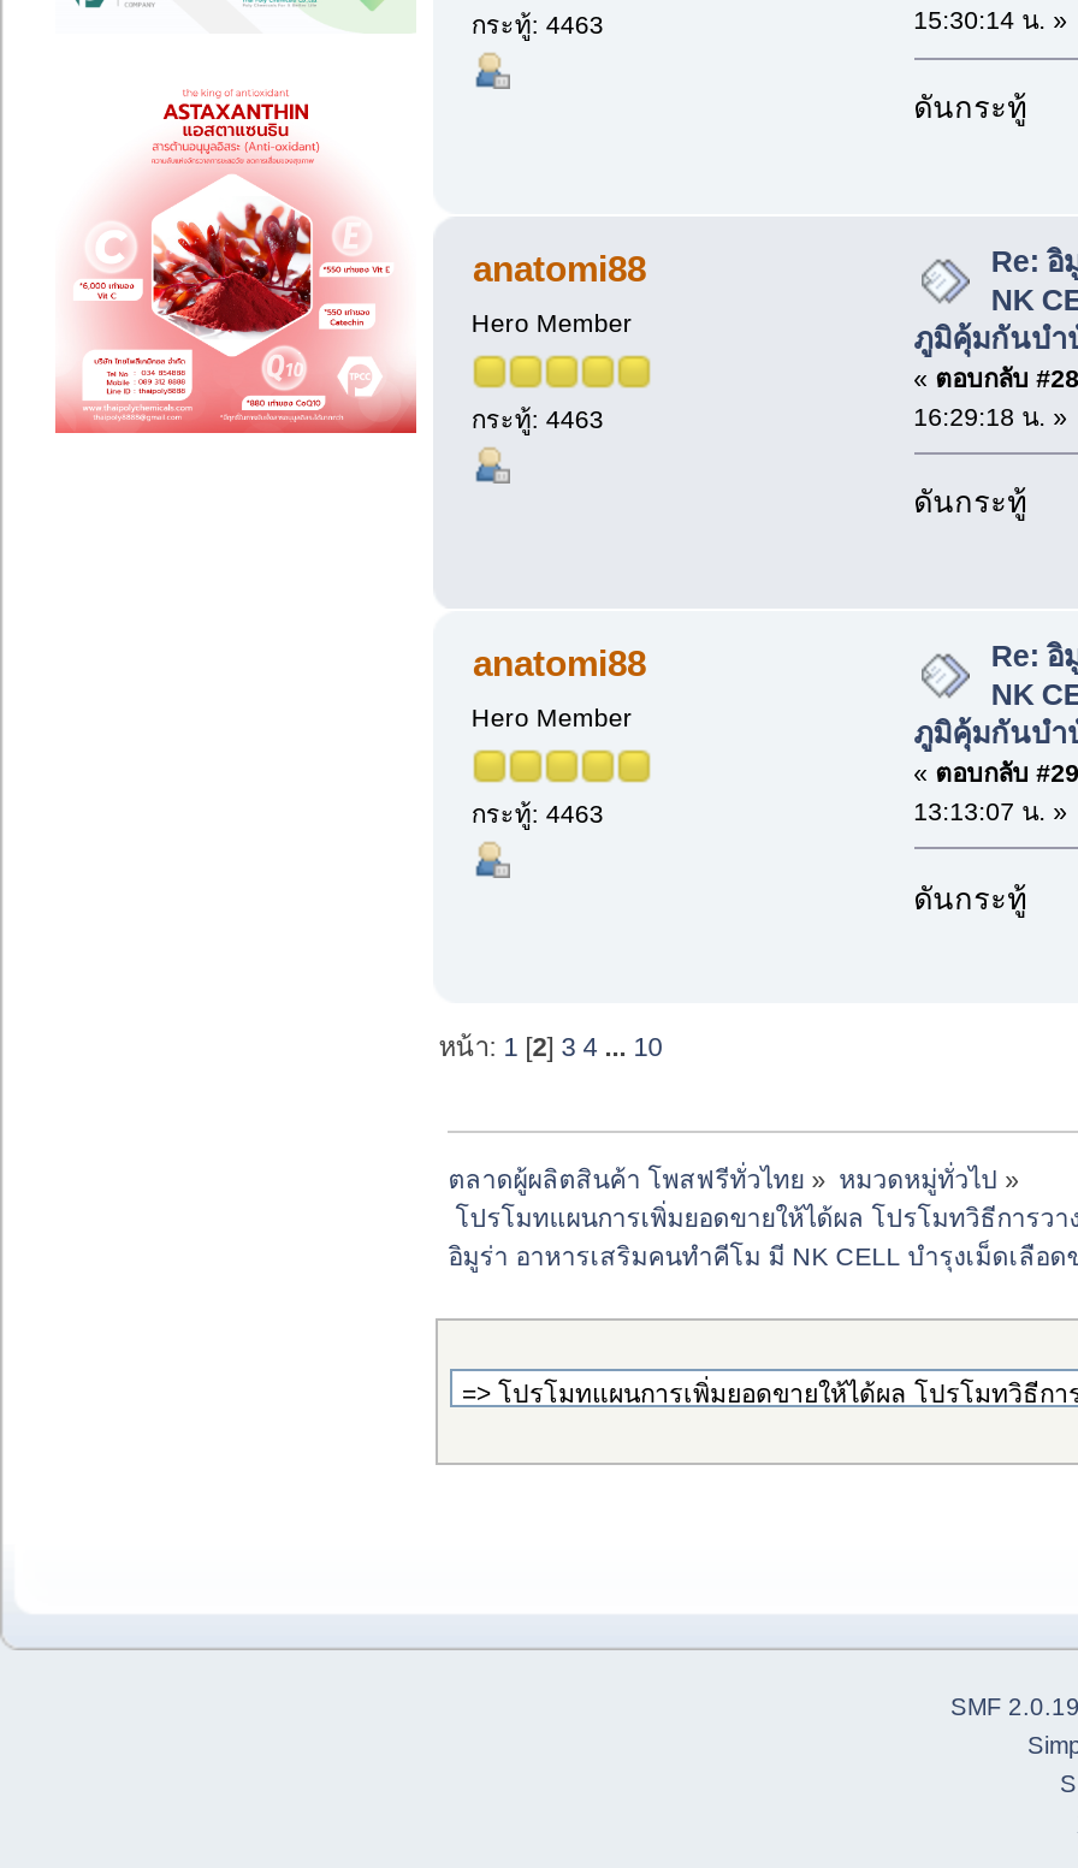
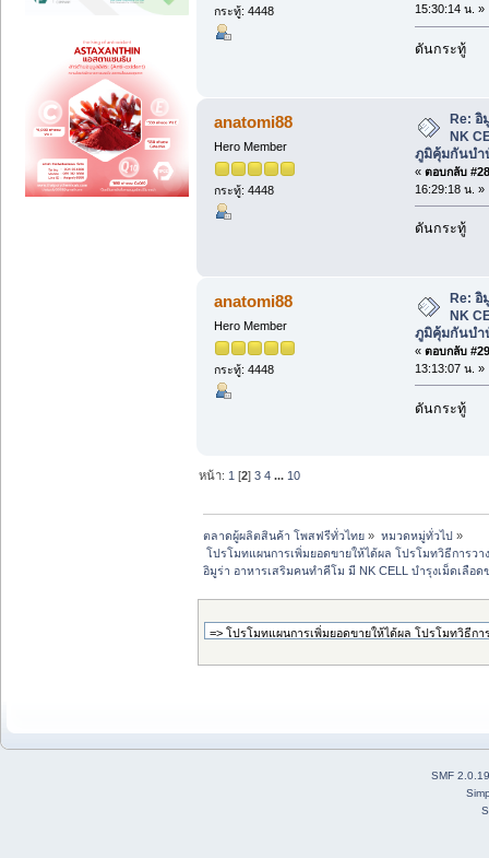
[471,9,604,38] กระทู้: 4463 -> [214,4,274,17] กระทู้: 4448
[471,404,604,433] กระทู้: 4463 -> [214,183,274,197] กระทู้: 4448
[471,799,604,828] กระทู้: 4463 -> [214,363,274,376] กระทู้: 4448

